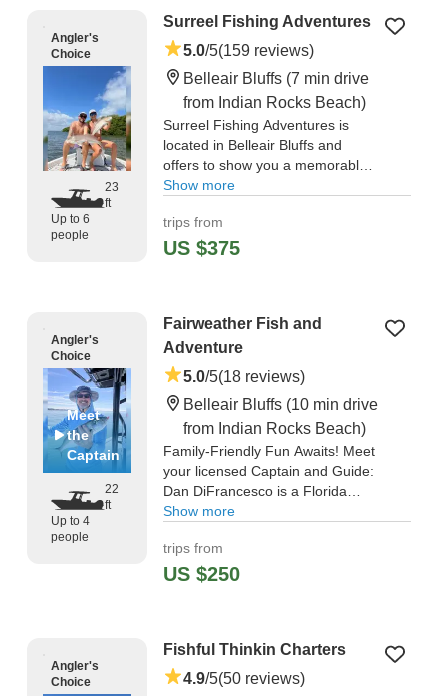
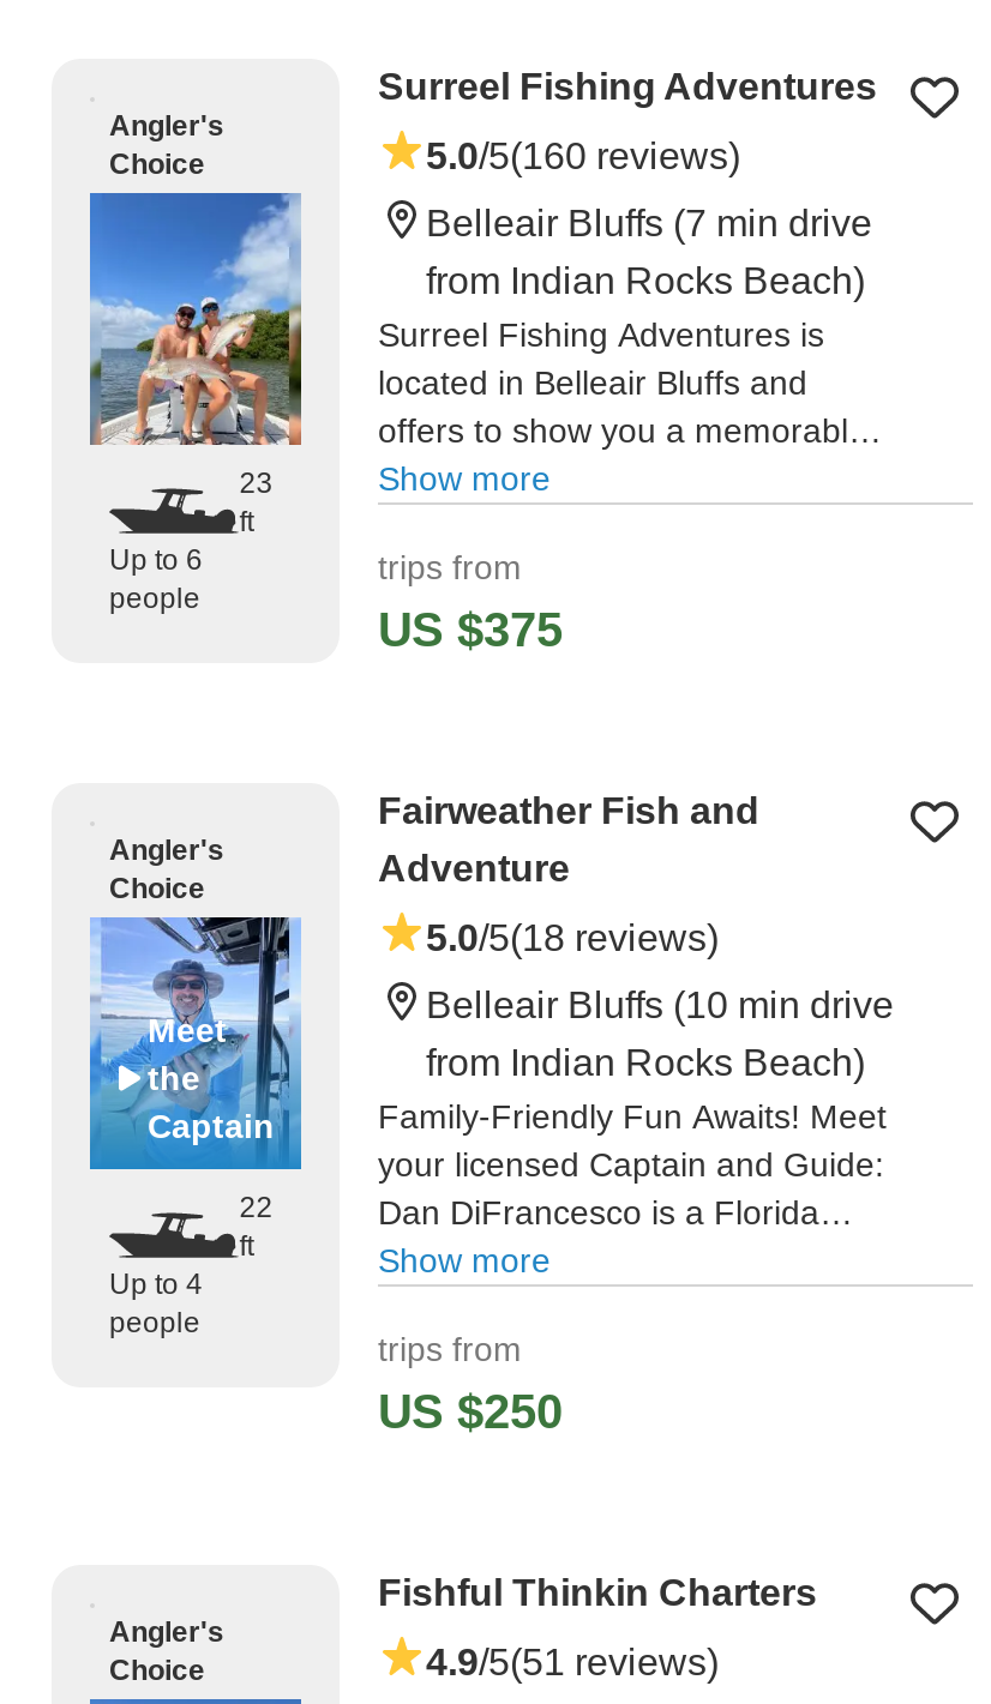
[183,41,314,58] 5.0/5(159 reviews) -> [426,134,740,175] 5.0/5(160 reviews)
[183,669,305,686] 4.9/5(50 reviews) -> [426,1640,719,1681] 4.9/5(51 reviews)

